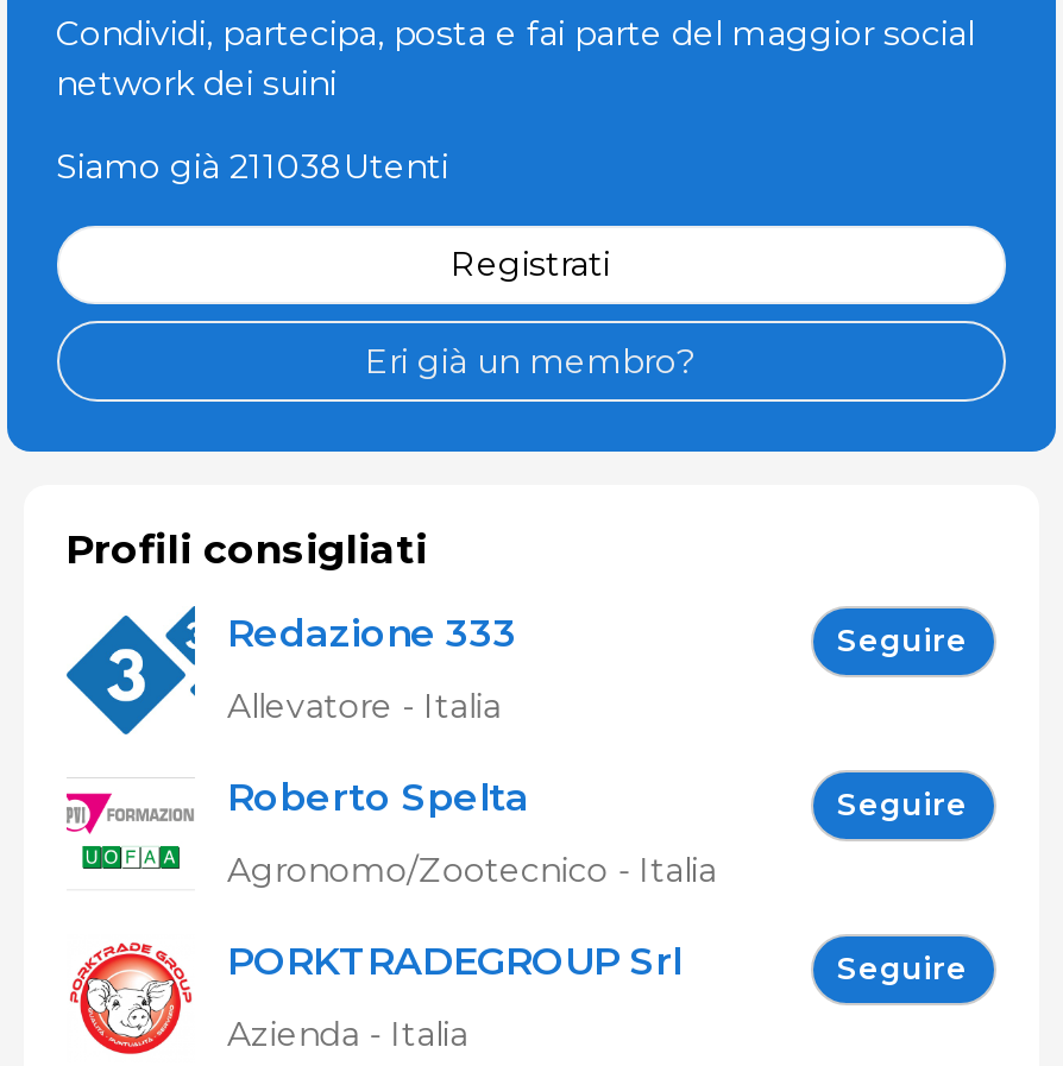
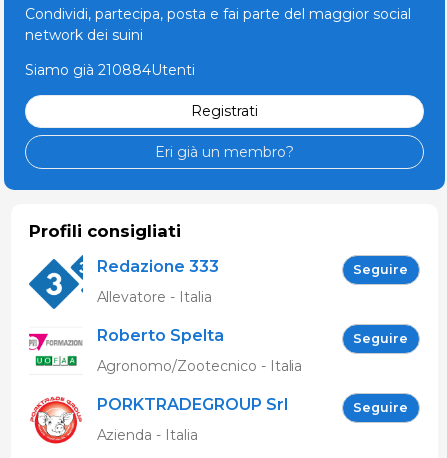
[56,145,448,188] Siamo già 211038Utenti -> [24,61,194,79] Siamo già 210884Utenti

